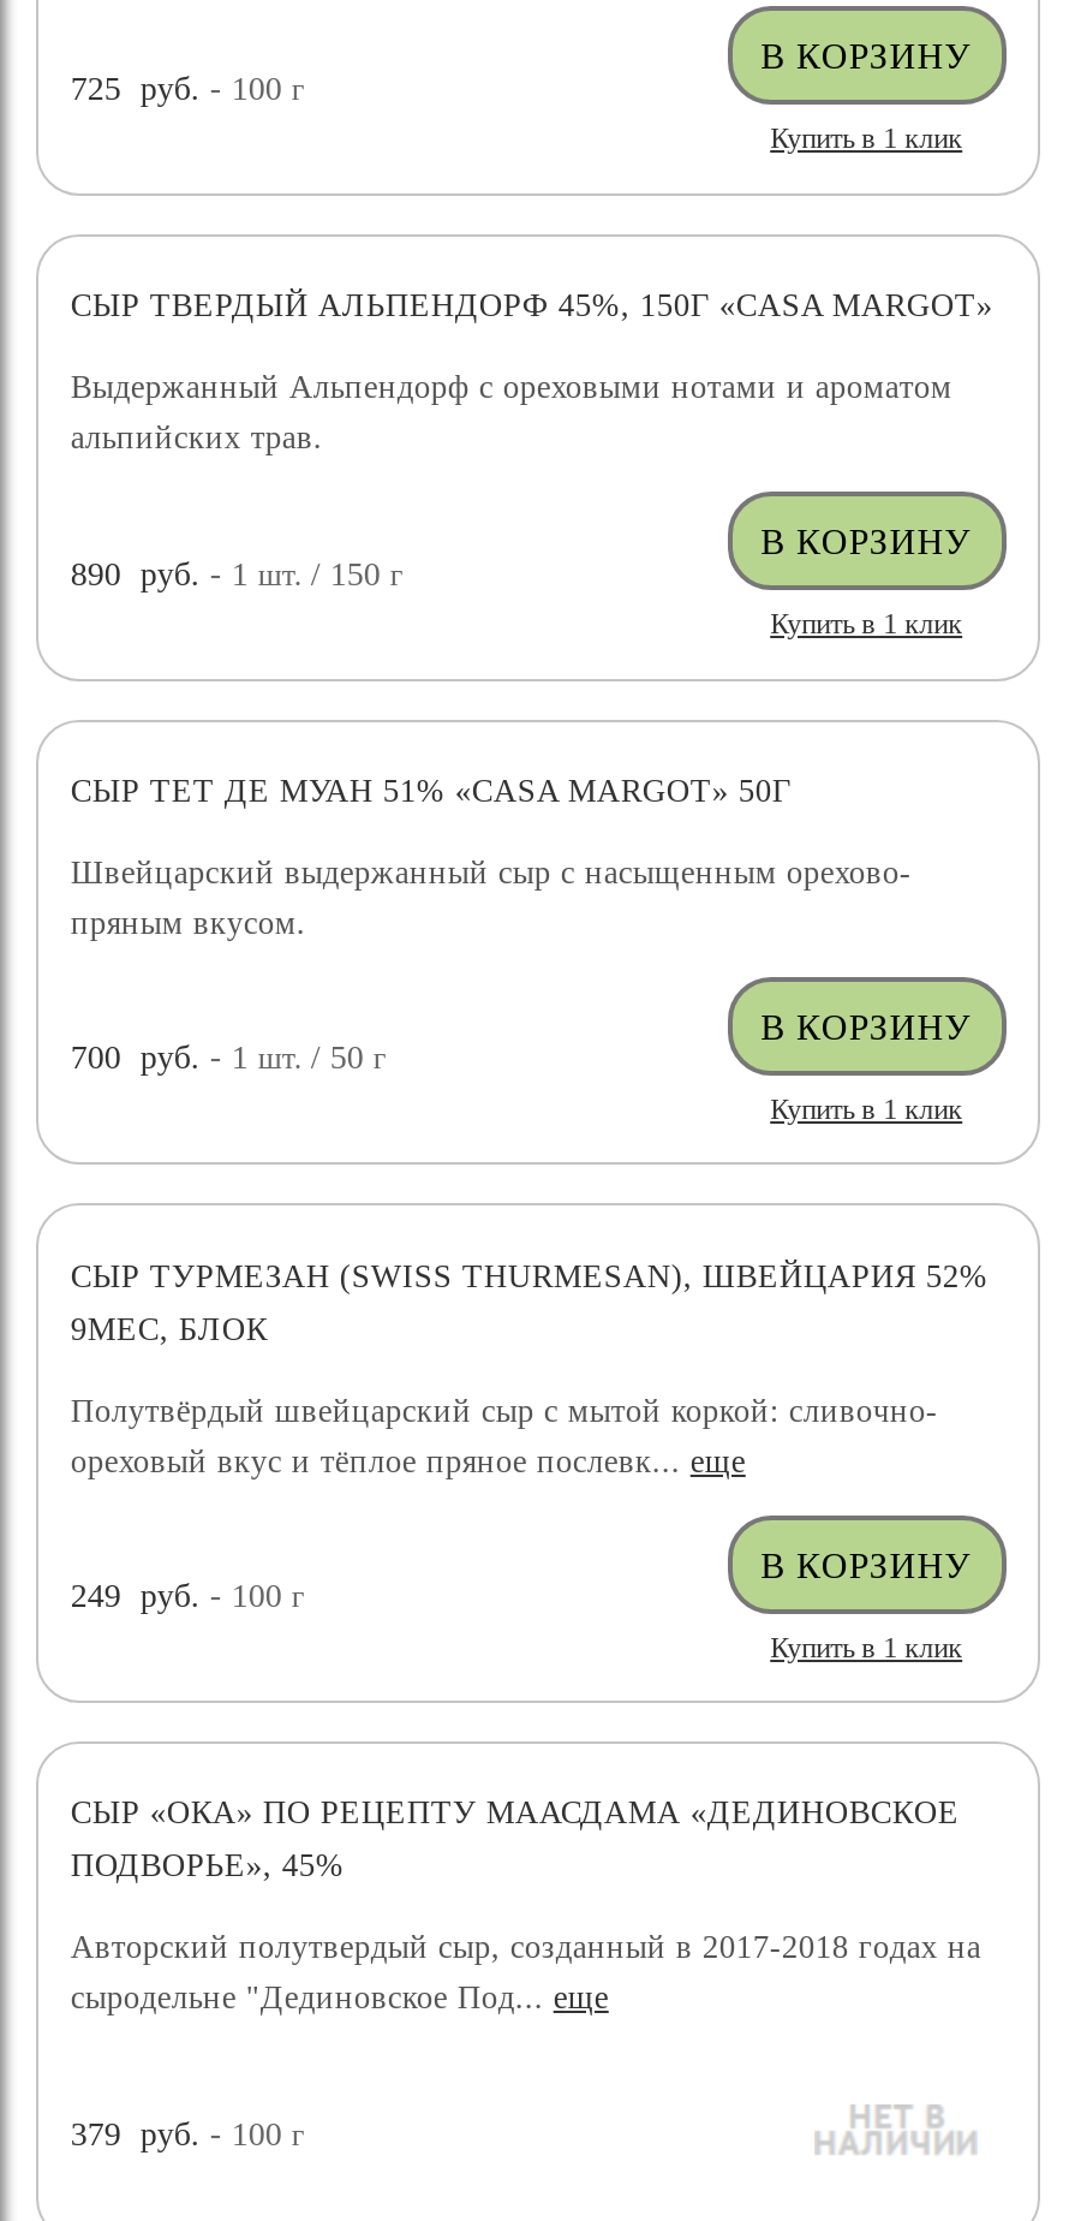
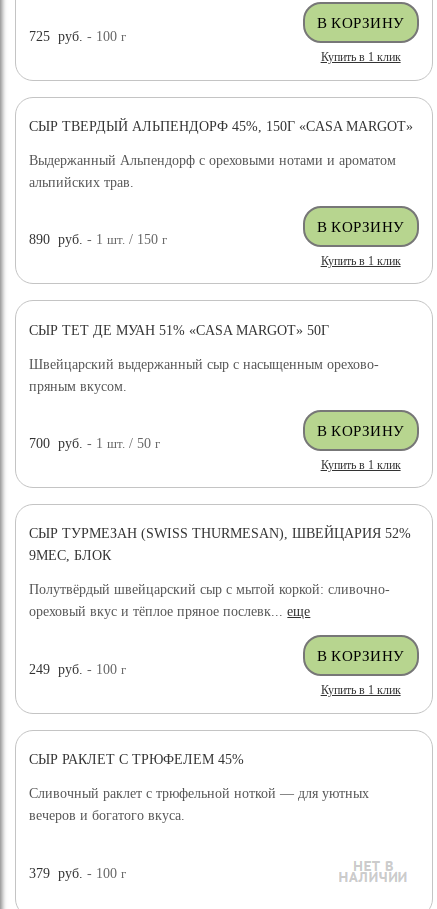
[71,1796,959,1832] СЫР «ОКА» ПО РЕЦЕПТУ МААСДАМА «ДЕДИНОВСКОЕ -> [29,752,244,767] СЫР РАКЛЕТ С ТРЮФЕЛЕМ 45%
[71,1848,344,1884] ПОДВОРЬЕ», 45% -> [29,786,369,801] Сливочный раклет с трюфельной ноткой — для уютных
[71,1930,981,2017] Авторский полутвердый сыр, созданный в 2017-2018 годах на | сыродельне "Дединовское Под... еще -> [29,808,185,823] вечеров и богатого вкуса.

